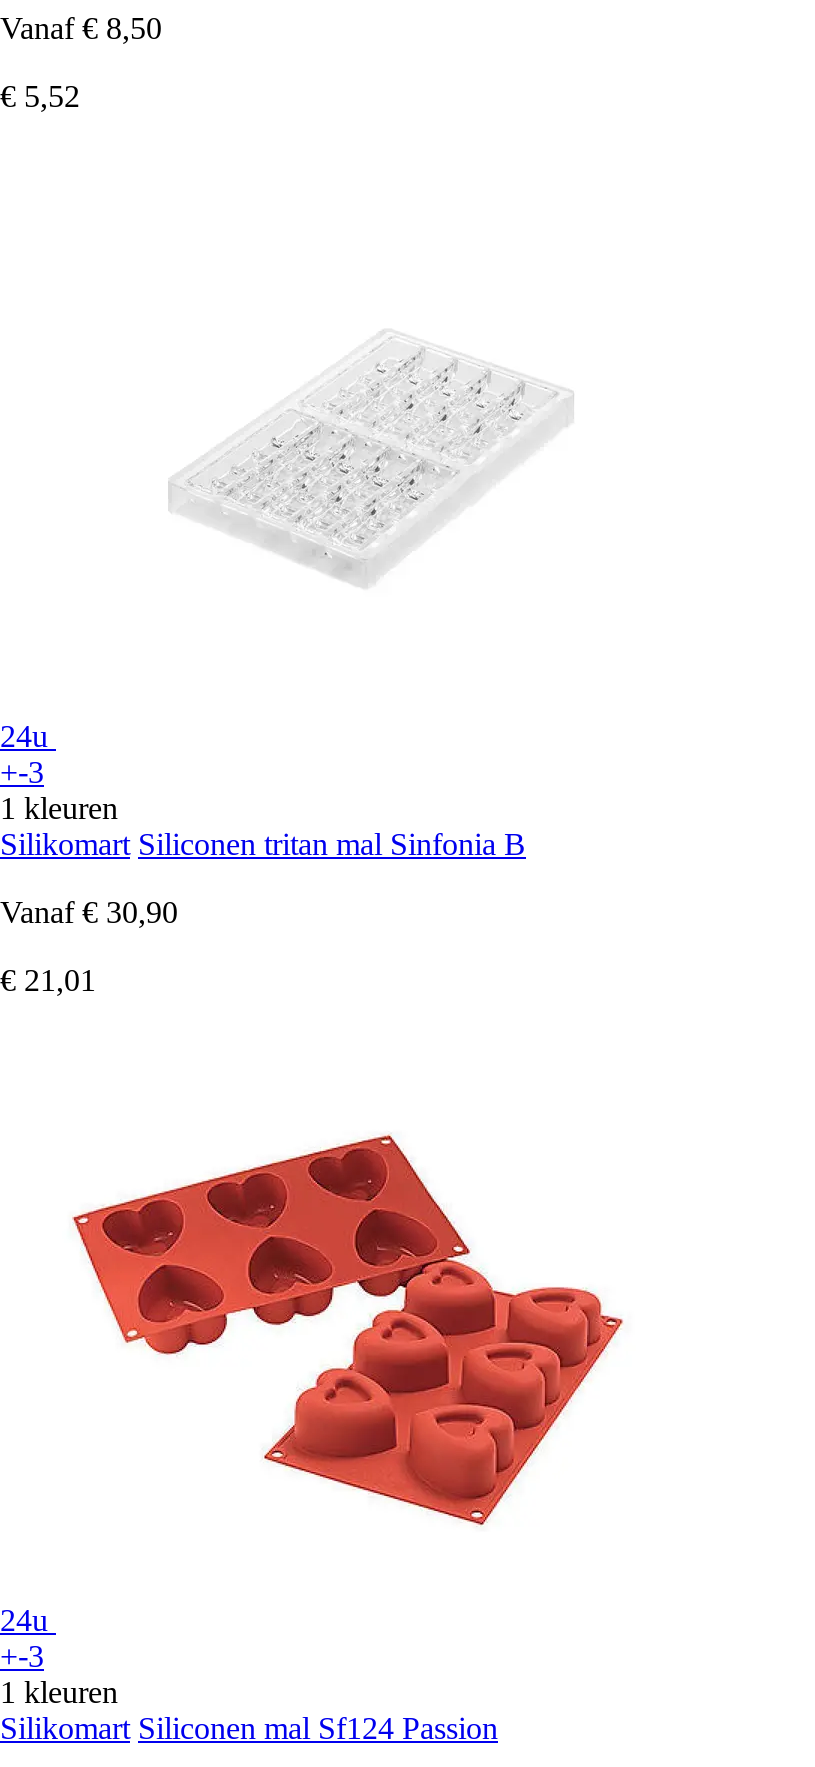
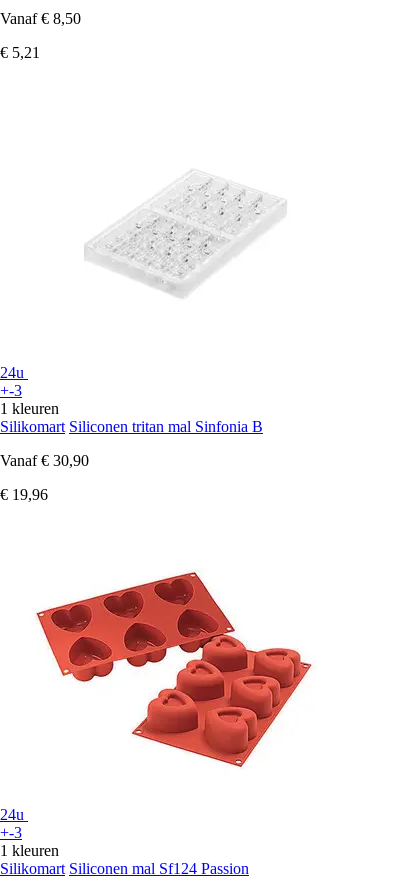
[0,78,80,112] € 5,52 -> [0,44,40,61] € 5,21
[0,962,96,996] € 21,01 -> [0,486,48,503] € 19,96

